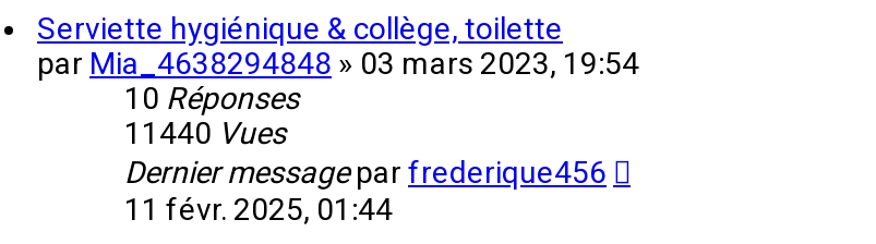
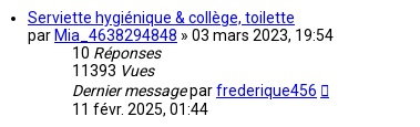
[124,116,286,151] 11440 Vues -> [72,62,154,80] 11393 Vues

